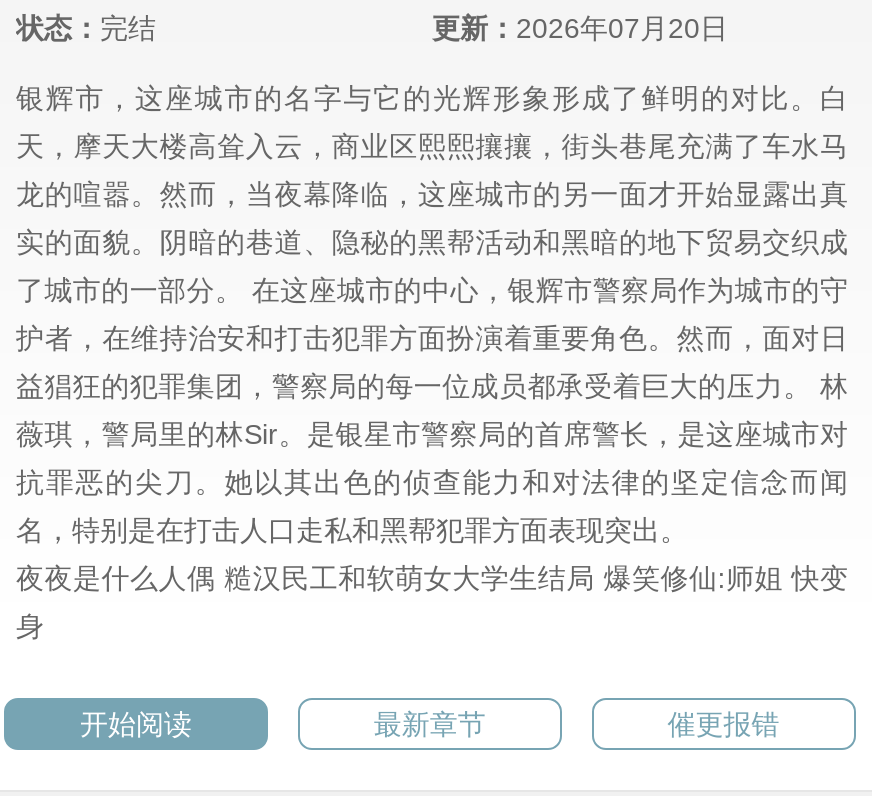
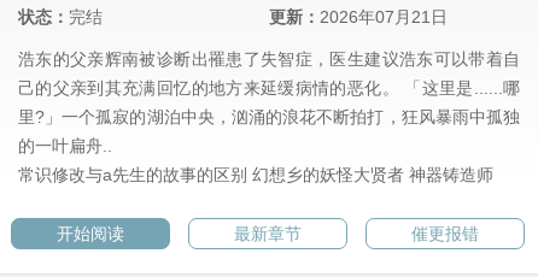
[16,13,848,643] 更新：2026年07月20日 | 银辉市，这座城市的名字与它的光辉形象形成了鲜明的对比。白 | 天，摩天大楼高耸入云，商业区熙熙攘攘，街头巷尾充满了车水马 | 龙的喧嚣。然而，当夜幕降临，这座城市的另一面才开始显露出真 | 实的面貌。阴暗的巷道、隐秘的黑帮活动和黑暗的地下贸易交织成 | 了城市的一部分。 在这座城市的中心，银辉市警察局作为城市的守 | 护者，在维持治安和打击犯罪方面扮演着重要角色。然而，面对日 | 益猖狂的犯罪集团，警察局的每一位成员都承受着巨大的压力。 林 | 薇琪，警局里的林Sir。是银星市警察局的首席警长，是这座城市对 | 抗罪恶的尖刀。她以其出色的侦查能力和对法律的坚定信念而闻 | 名，特别是在打击人口走私和黑帮犯罪方面表现突出。 | 夜夜是什么人偶 糙汉民工和软萌女大学生结局 爆笑修仙:师姐 快变 | 身 -> [18,8,520,185] 更新：2026年07月21日 | 浩东的父亲辉南被诊断出罹患了失智症，医生建议浩东可以带着自 | 己的父亲到其充满回忆的地方来延缓病情的恶化。 「这里是......哪 | 里?」一个孤寂的湖泊中央，汹涌的浪花不断拍打，狂风暴雨中孤独 | 的一叶扁舟.. | 常识修改与a先生的故事的区别 幻想乡的妖怪大贤者 神器铸造师

